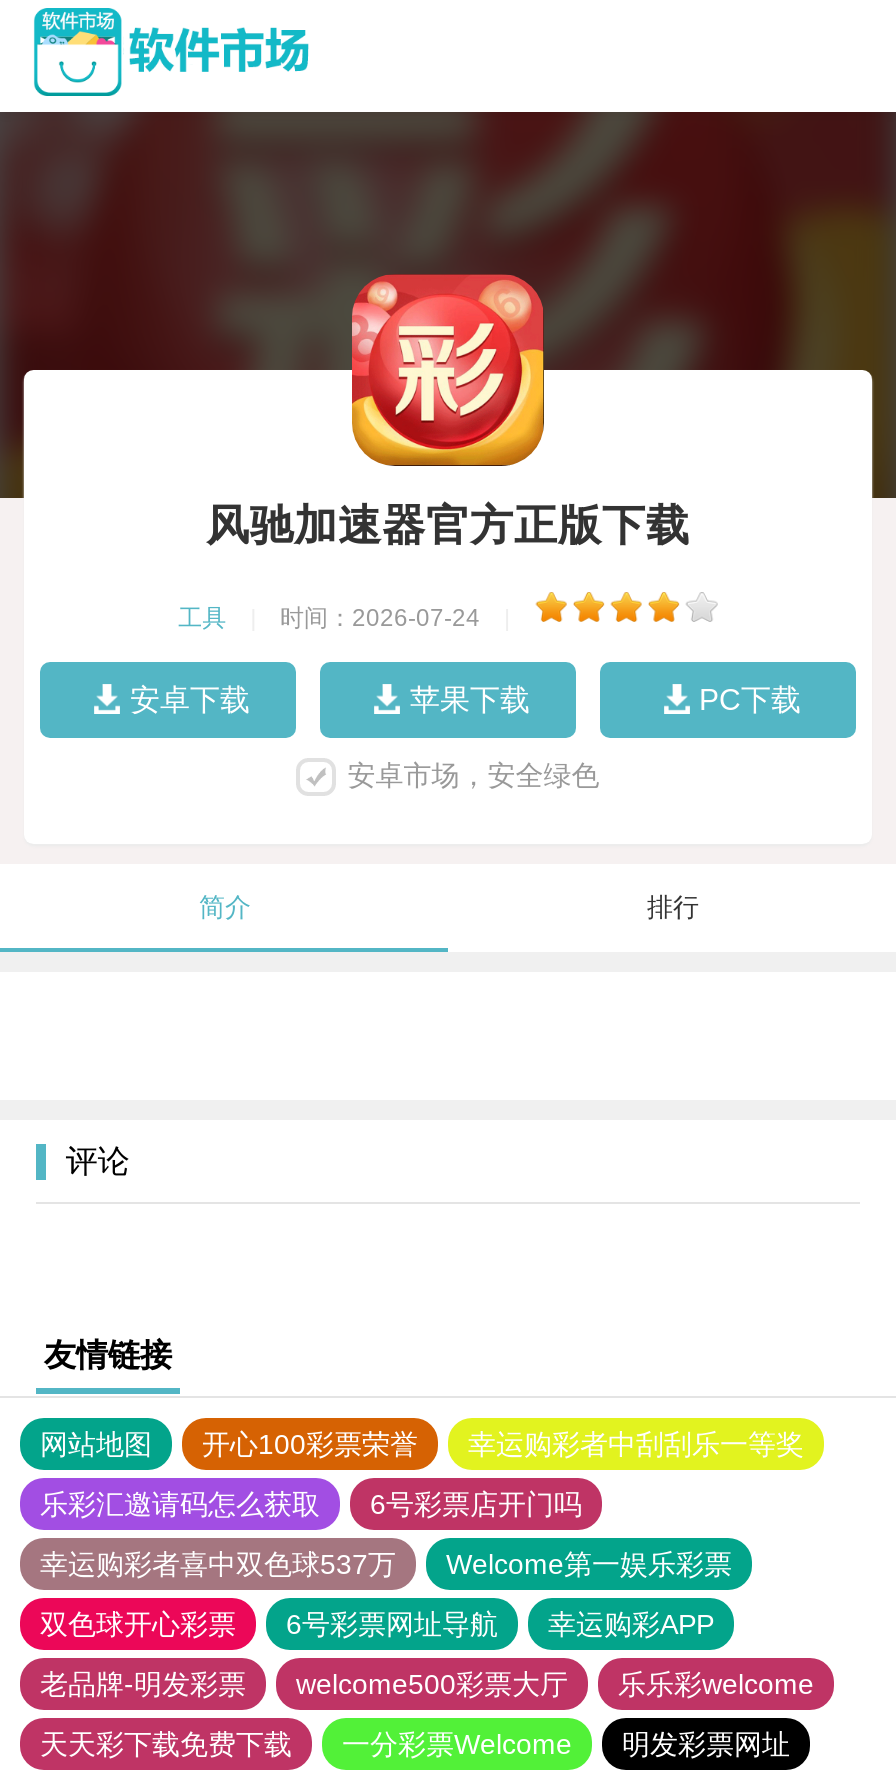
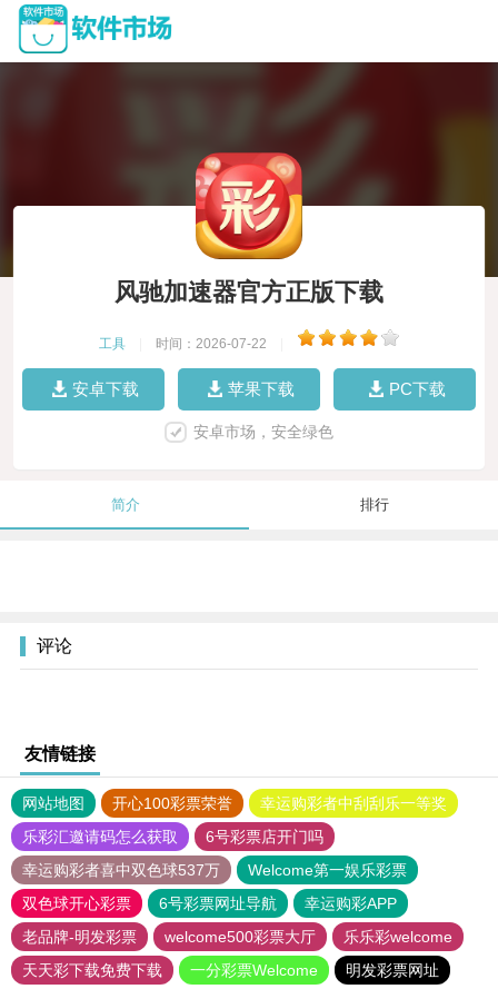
[280,604,480,632] 时间：2026-07-24 -> [156,336,267,351] 时间：2026-07-22

